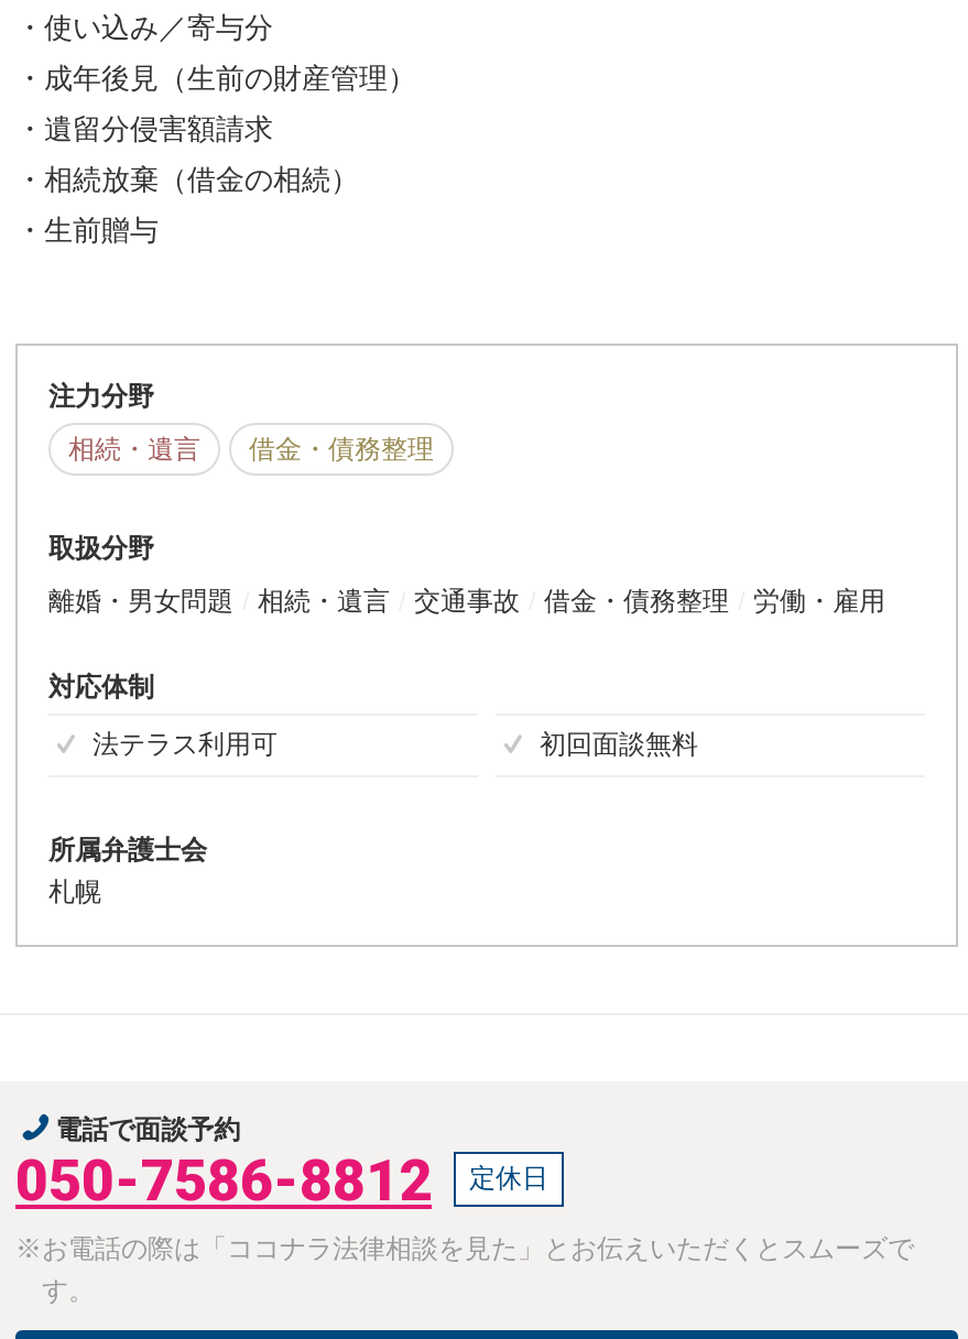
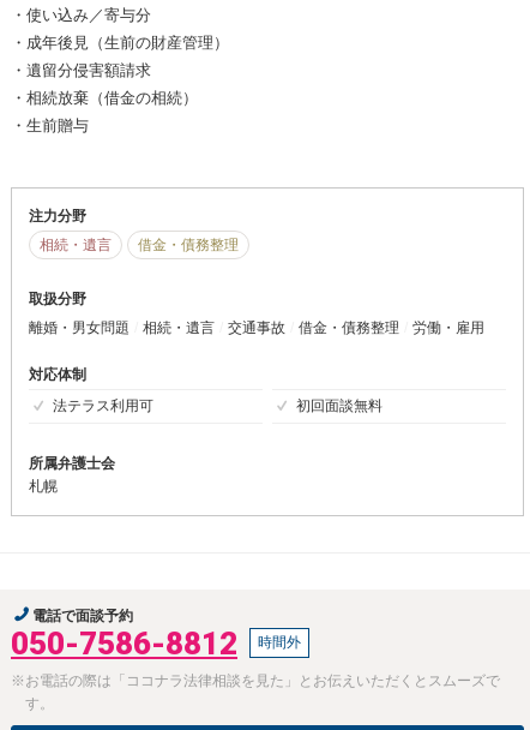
[469,1163,548,1194] 定休日 -> [258,634,301,651] 時間外

